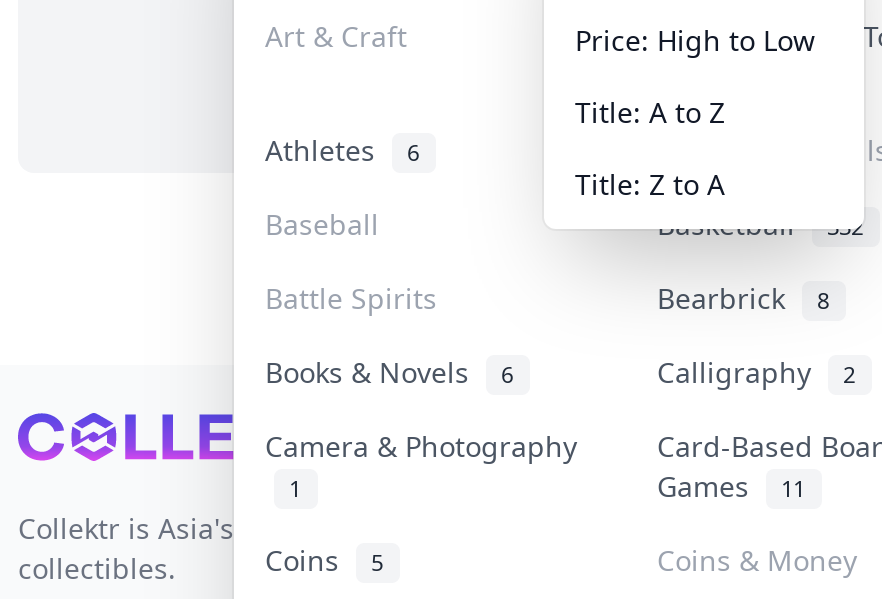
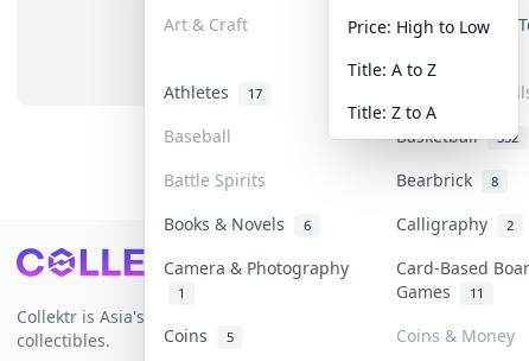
[265,130,419,168] Athletes 6 -> [163,80,262,103] Athletes 17

